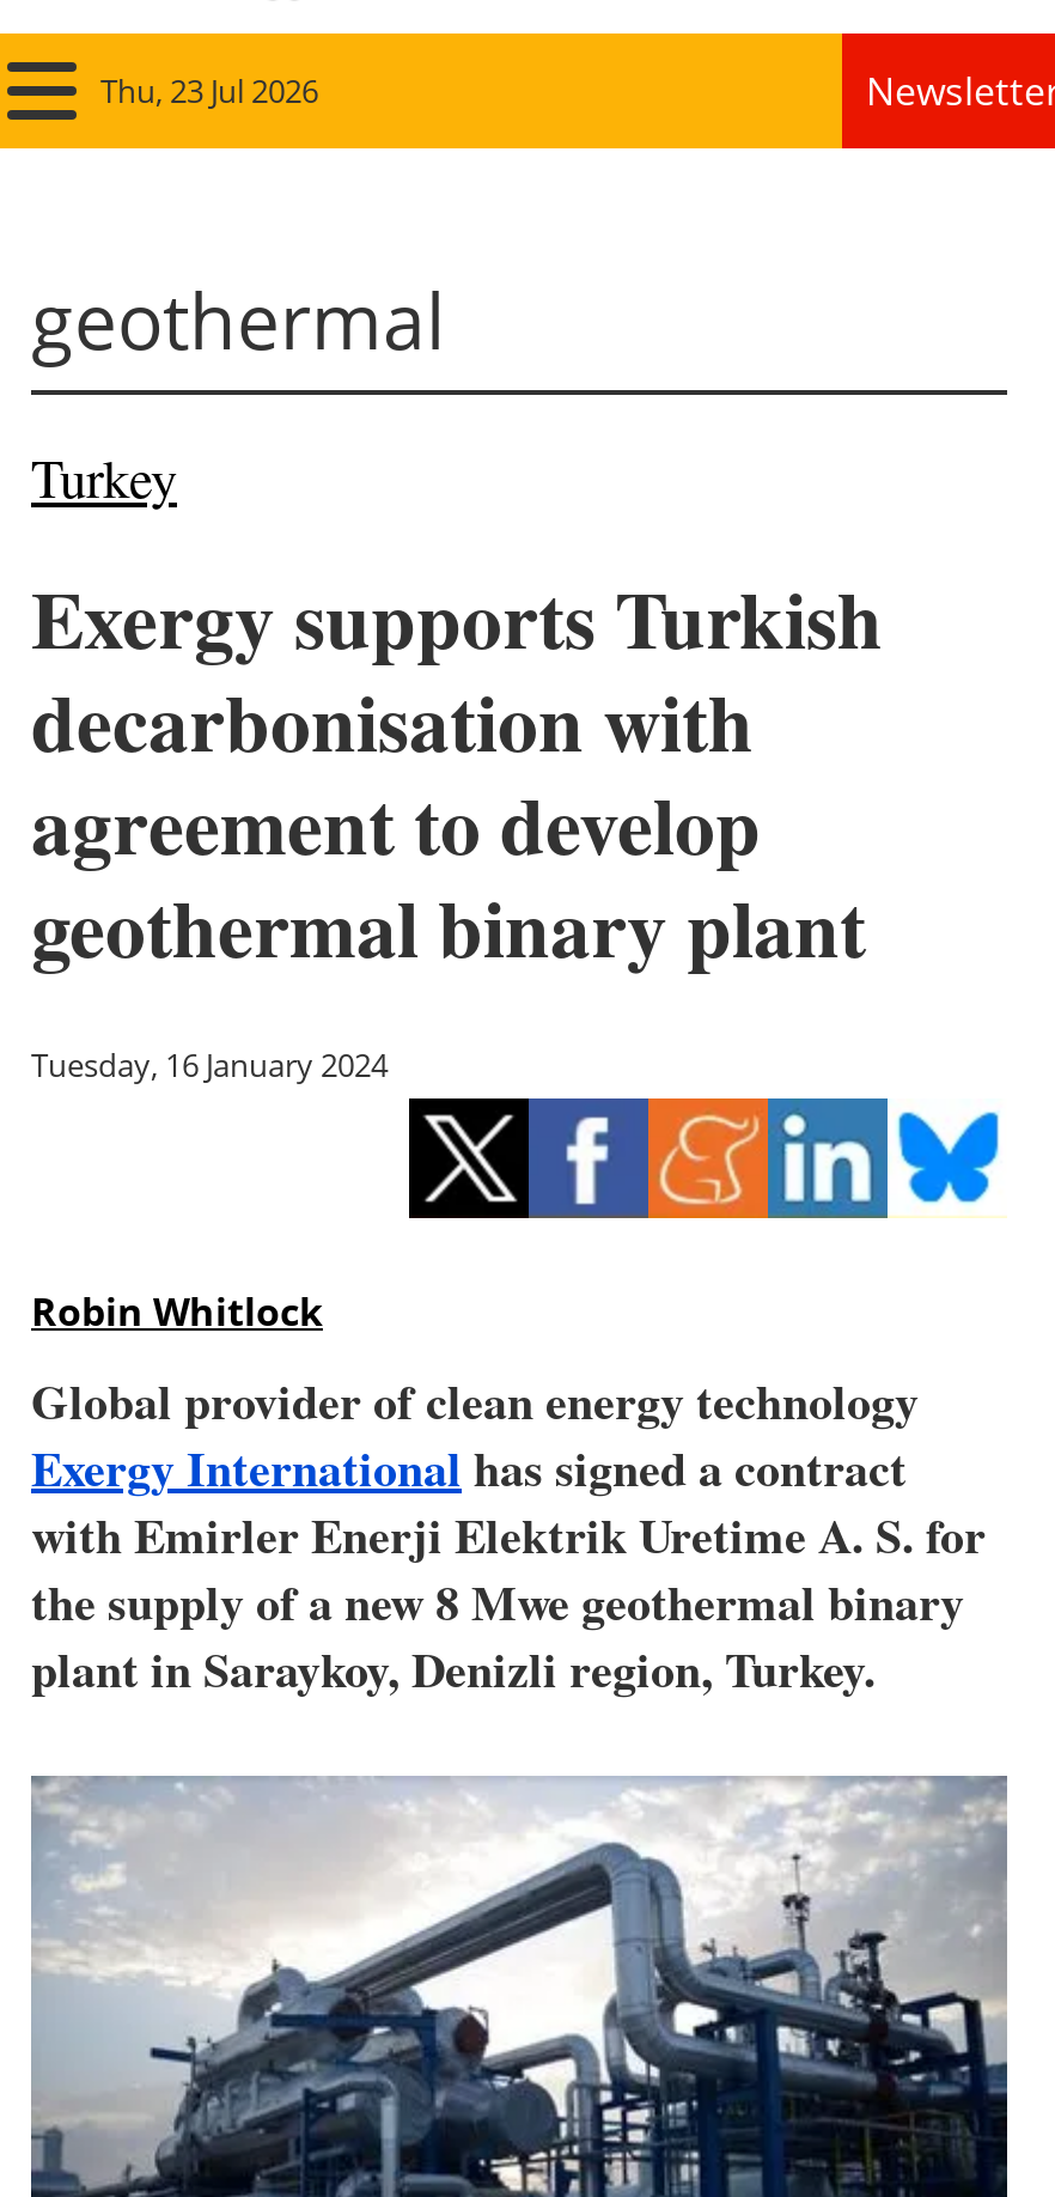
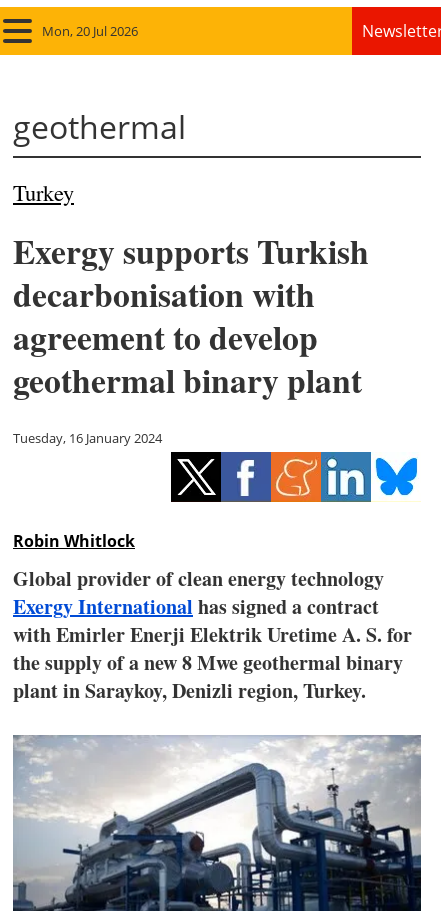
[100,70,318,113] Thu, 23 Jul 2026 -> [42,22,138,40] Mon, 20 Jul 2026

